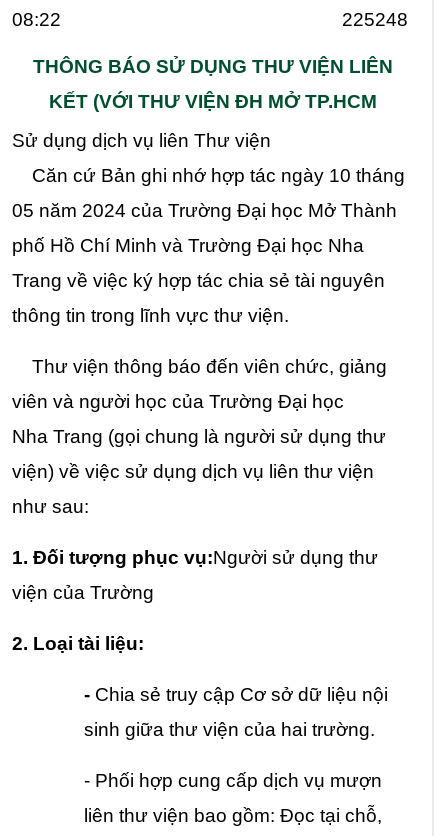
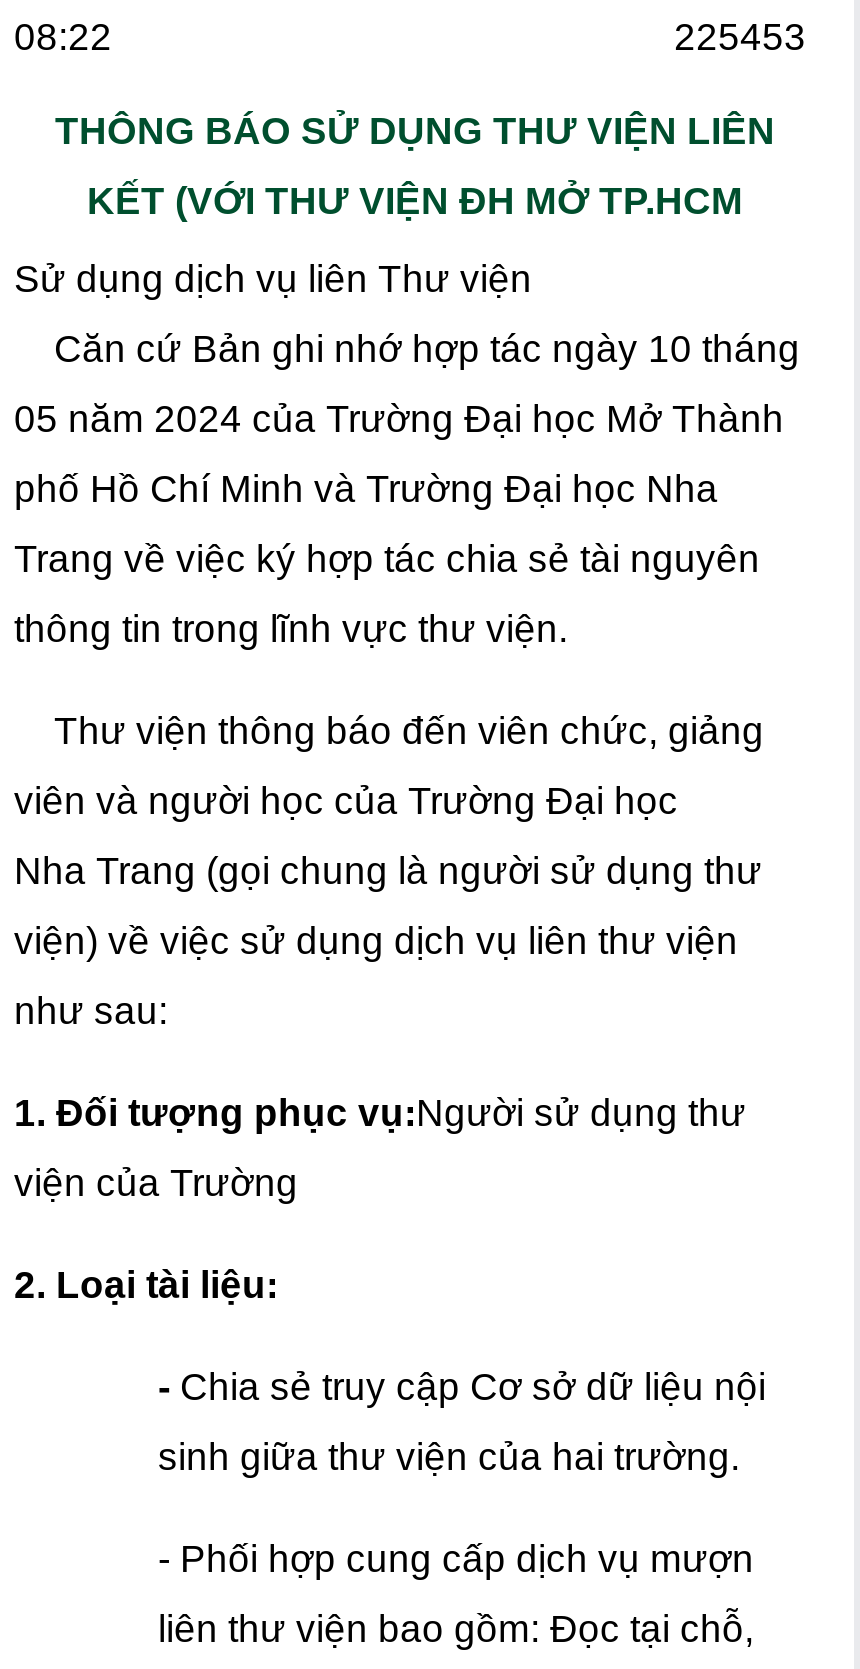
[342,9,408,30] 225248 -> [674,16,806,58] 225453

